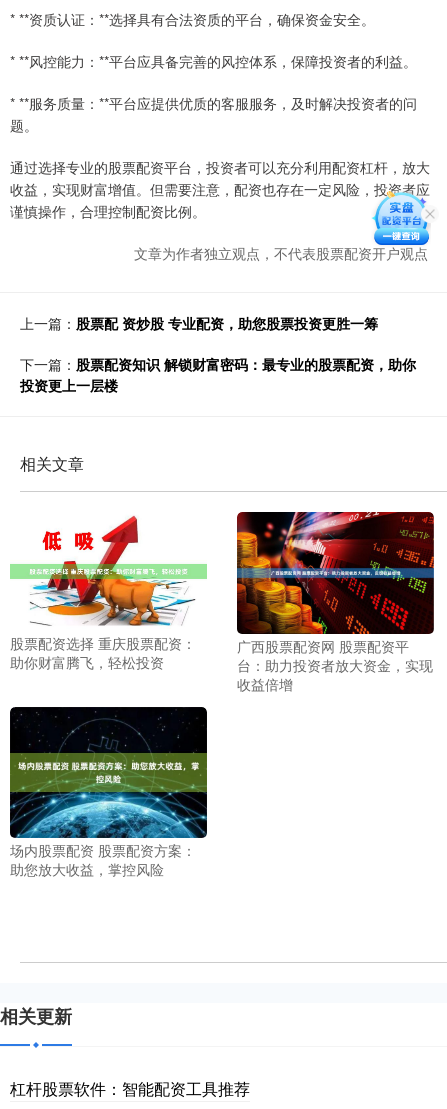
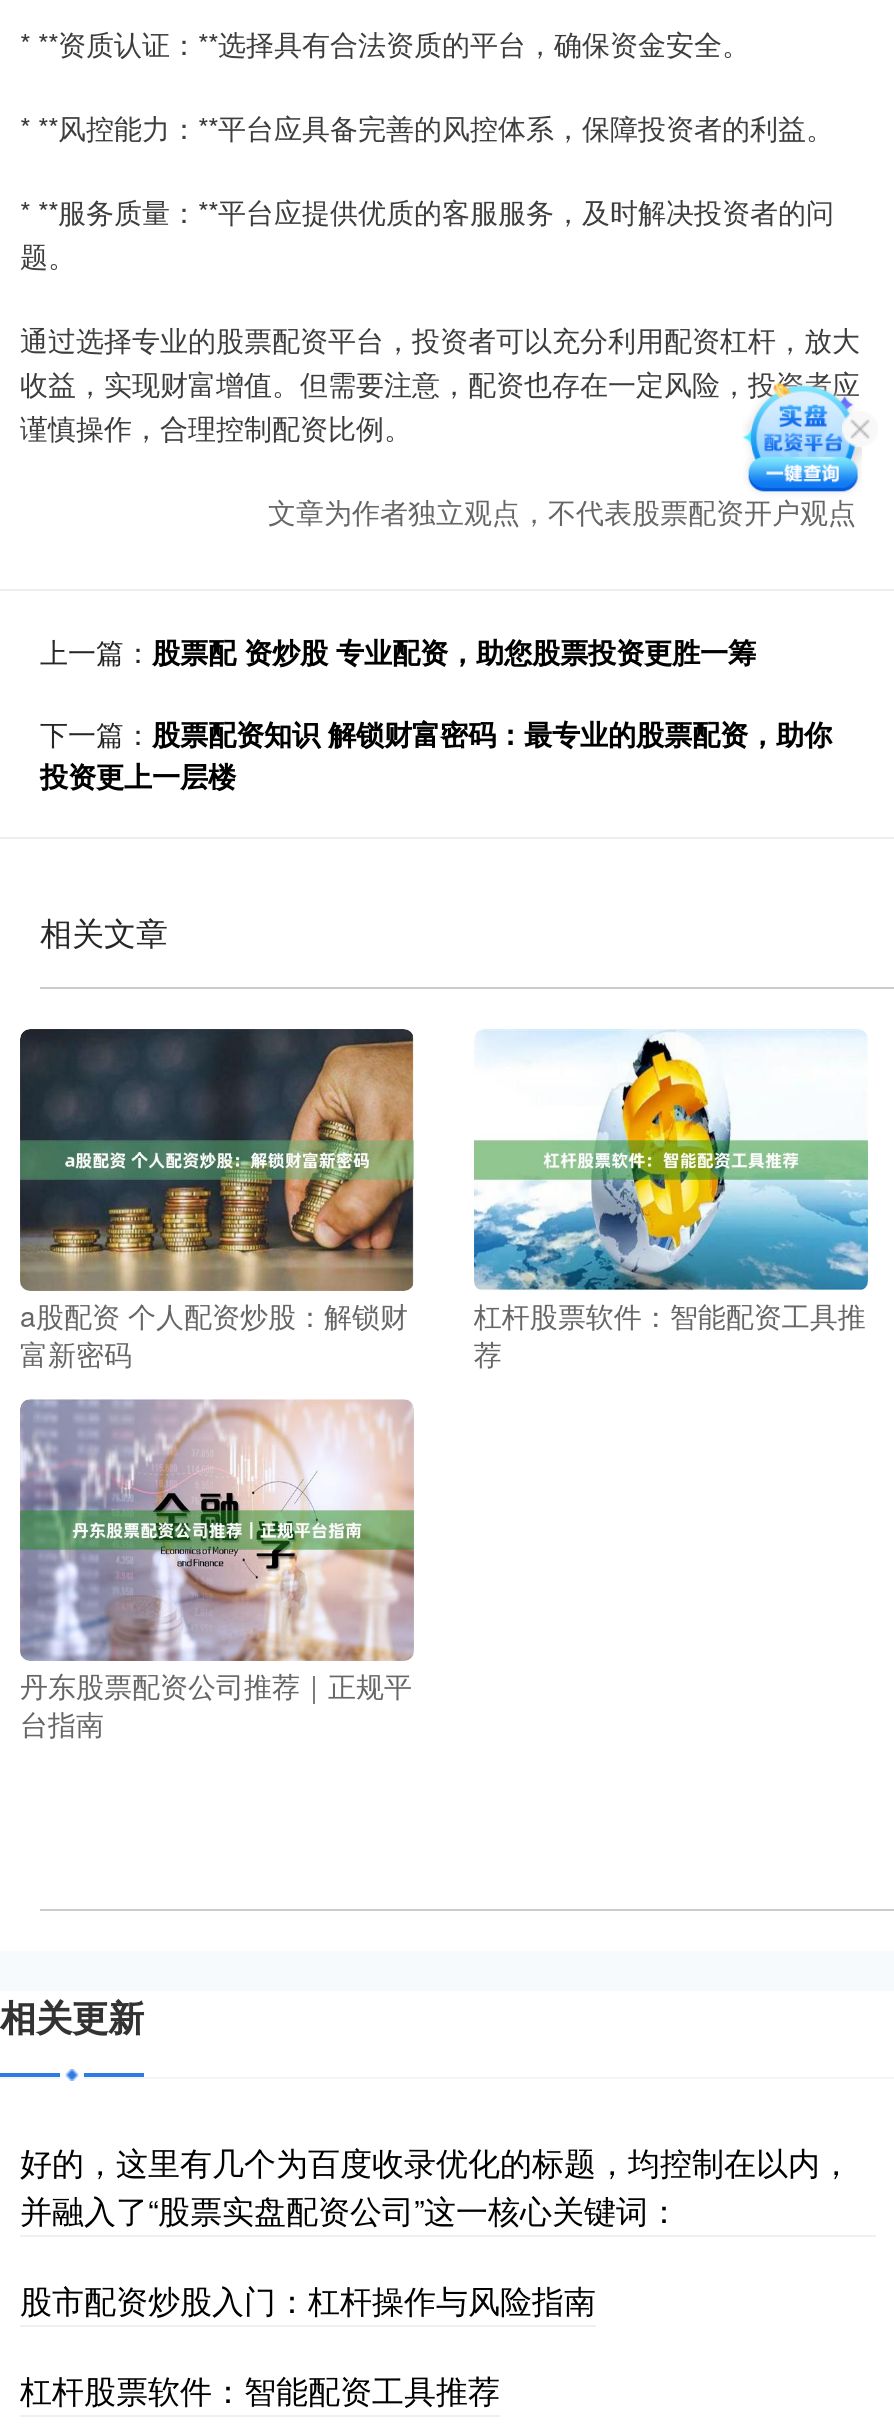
[10,515,207,672] [image] | 股票配资选择 重庆股票配资： | 助你财富腾飞，轻松投资 -> [18,1027,416,1373] [image] | a股配资 个人配资炒股：解锁财 | 富新密码
[236,511,435,694] [image] | 广西股票配资网 股票配资平 | 台：助力投资者放大资金，实现 | 收益倍增 -> [472,1029,870,1373] [image] | 杠杆股票软件：智能配资工具推 | 荐
[9,706,208,879] [image] | 场内股票配资 股票配资方案： | 助您放大收益，掌控风险 -> [18,1399,416,1744] [image] | 丹东股票配资公司推荐｜正规平 | 台指南
none -> [20,2140,852,2324] 好的，这里有几个为百度收录优化的标题，均控制在以内， | 并融入了“股票实盘配资公司”这一核心关键词： | 股市配资炒股入门：杠杆操作与风险指南

